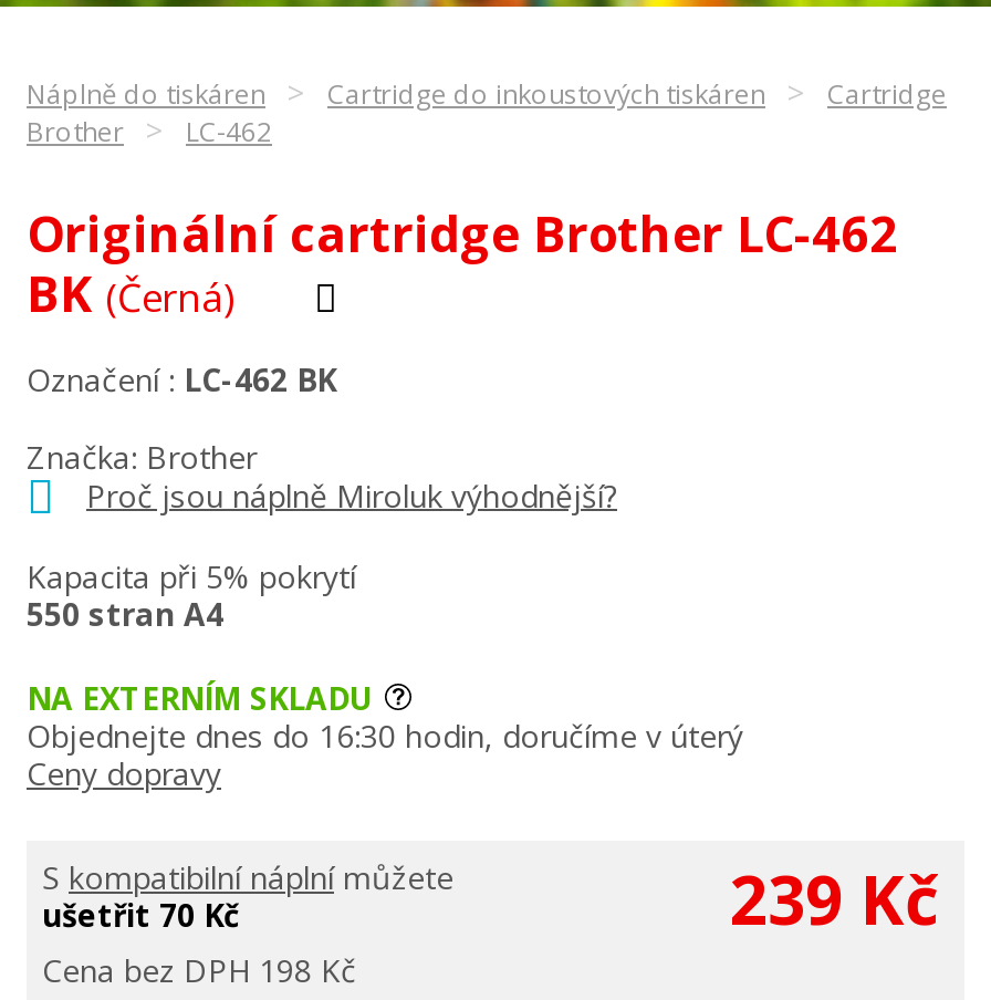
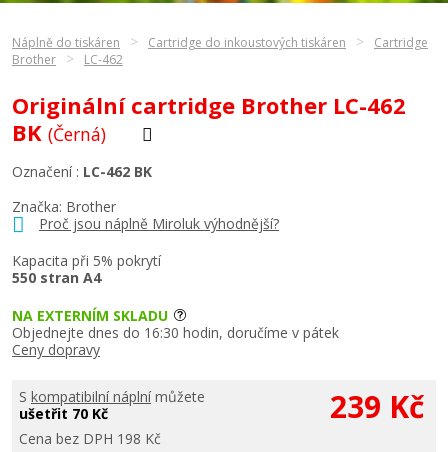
[27,713,743,756] Objednejte dnes do 16:30 hodin, doručíme v úterý -> [12,322,339,341] Objednejte dnes do 16:30 hodin, doručíme v pátek

